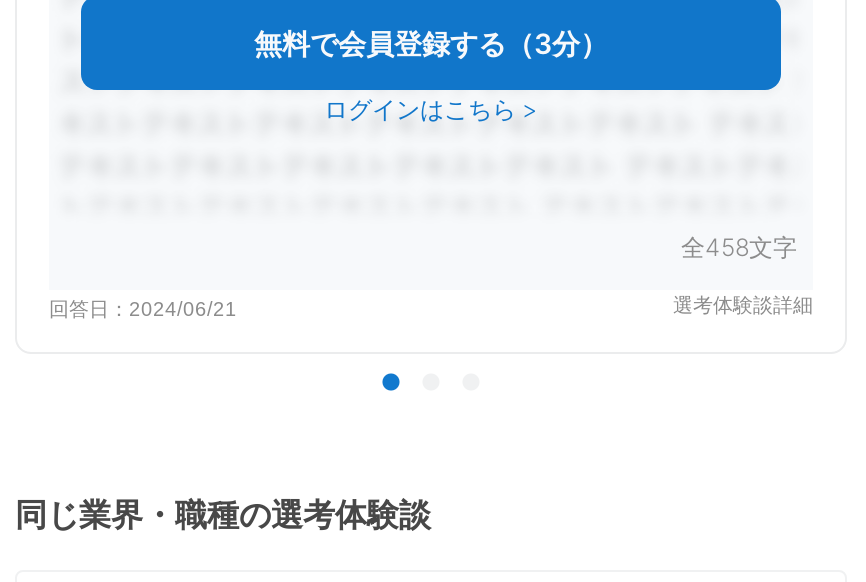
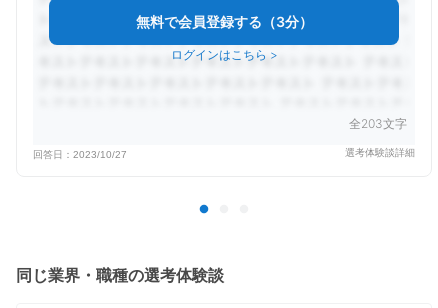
[681,232,797,262] 全458文字 -> [349,116,407,131] 全203文字
[49,298,237,320] 回答日：2024/06/21 -> [33,149,127,160] 回答日：2023/10/27

